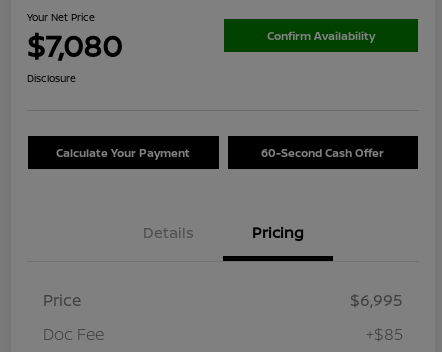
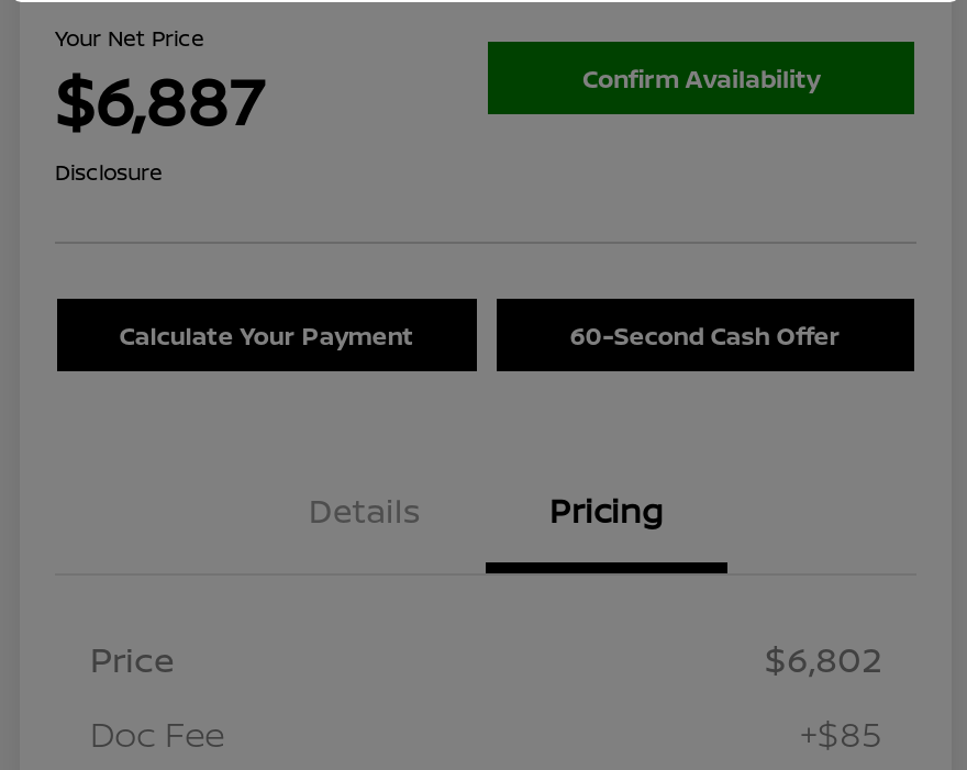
[27,25,122,66] $7,080 -> [55,54,264,144] $6,887
[350,289,403,311] $6,995 -> [765,634,881,683] $6,802

